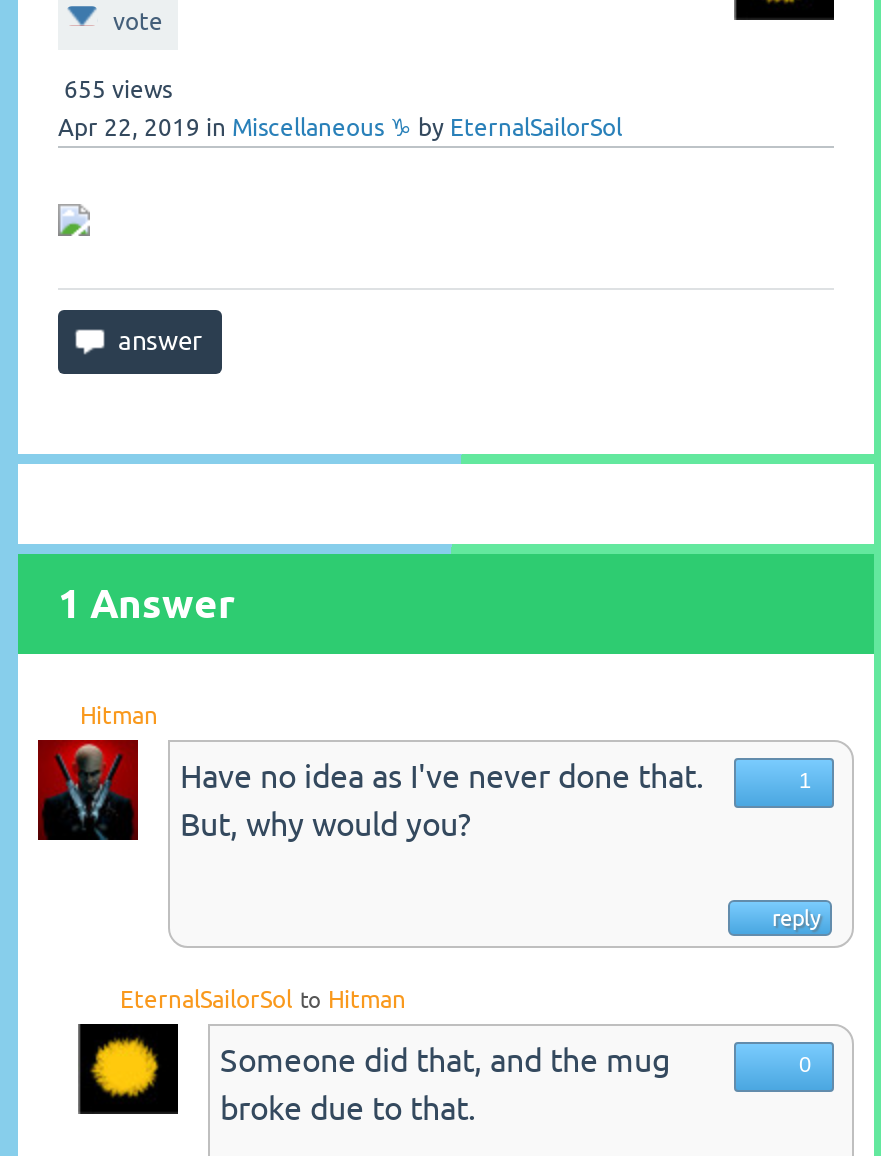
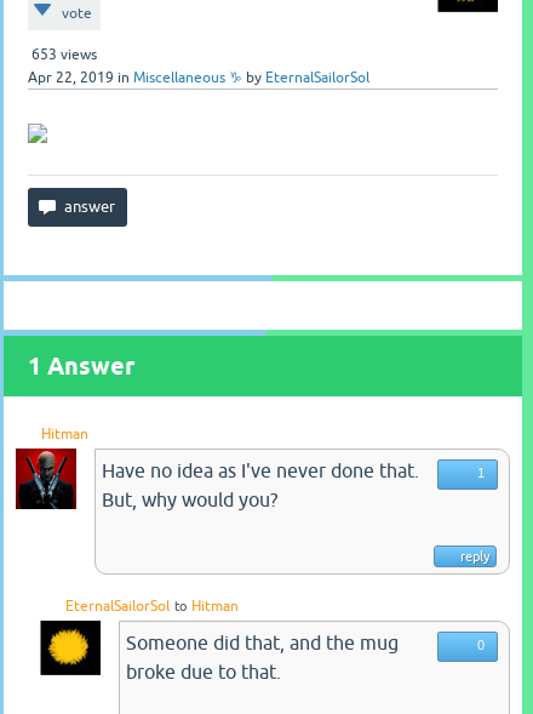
[64,76,172,104] 655 views -> [31,46,97,63] 653 views

